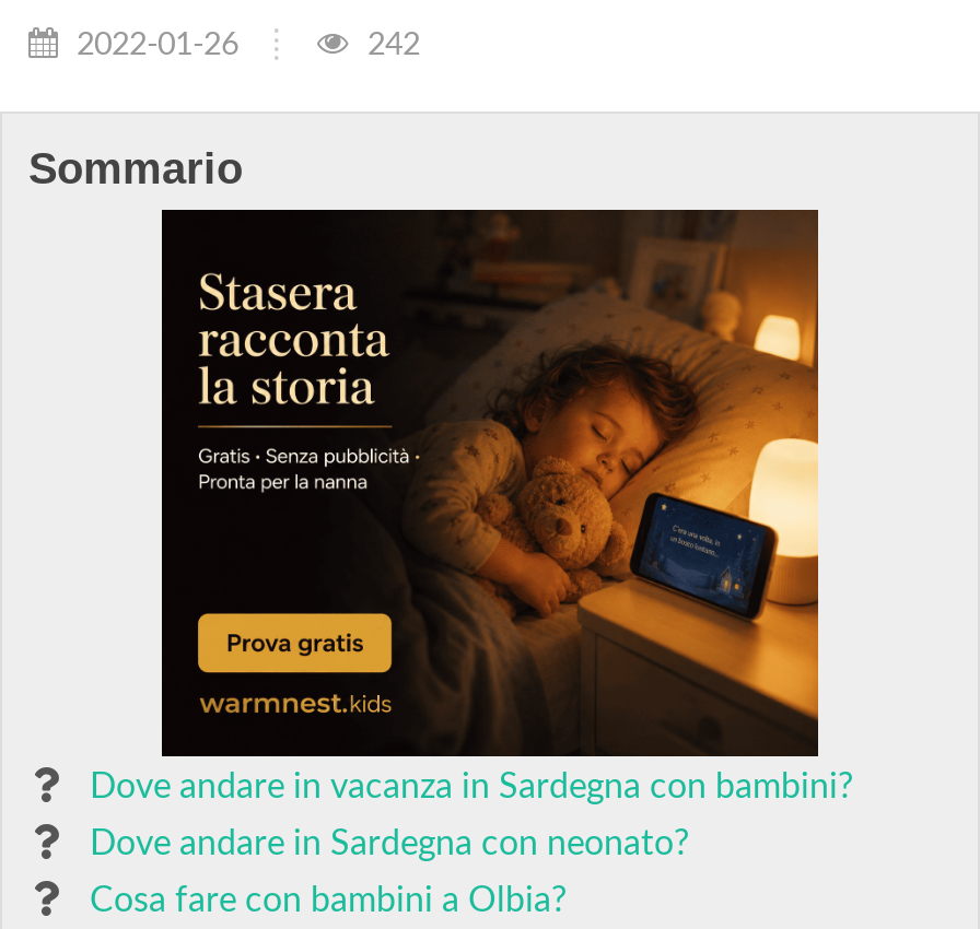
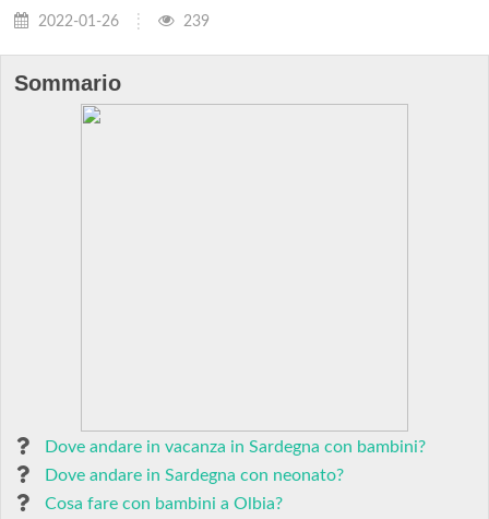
[359,28,420,61] 242 -> [179,13,210,30] 239
[160,208,820,759] [image] -> none

